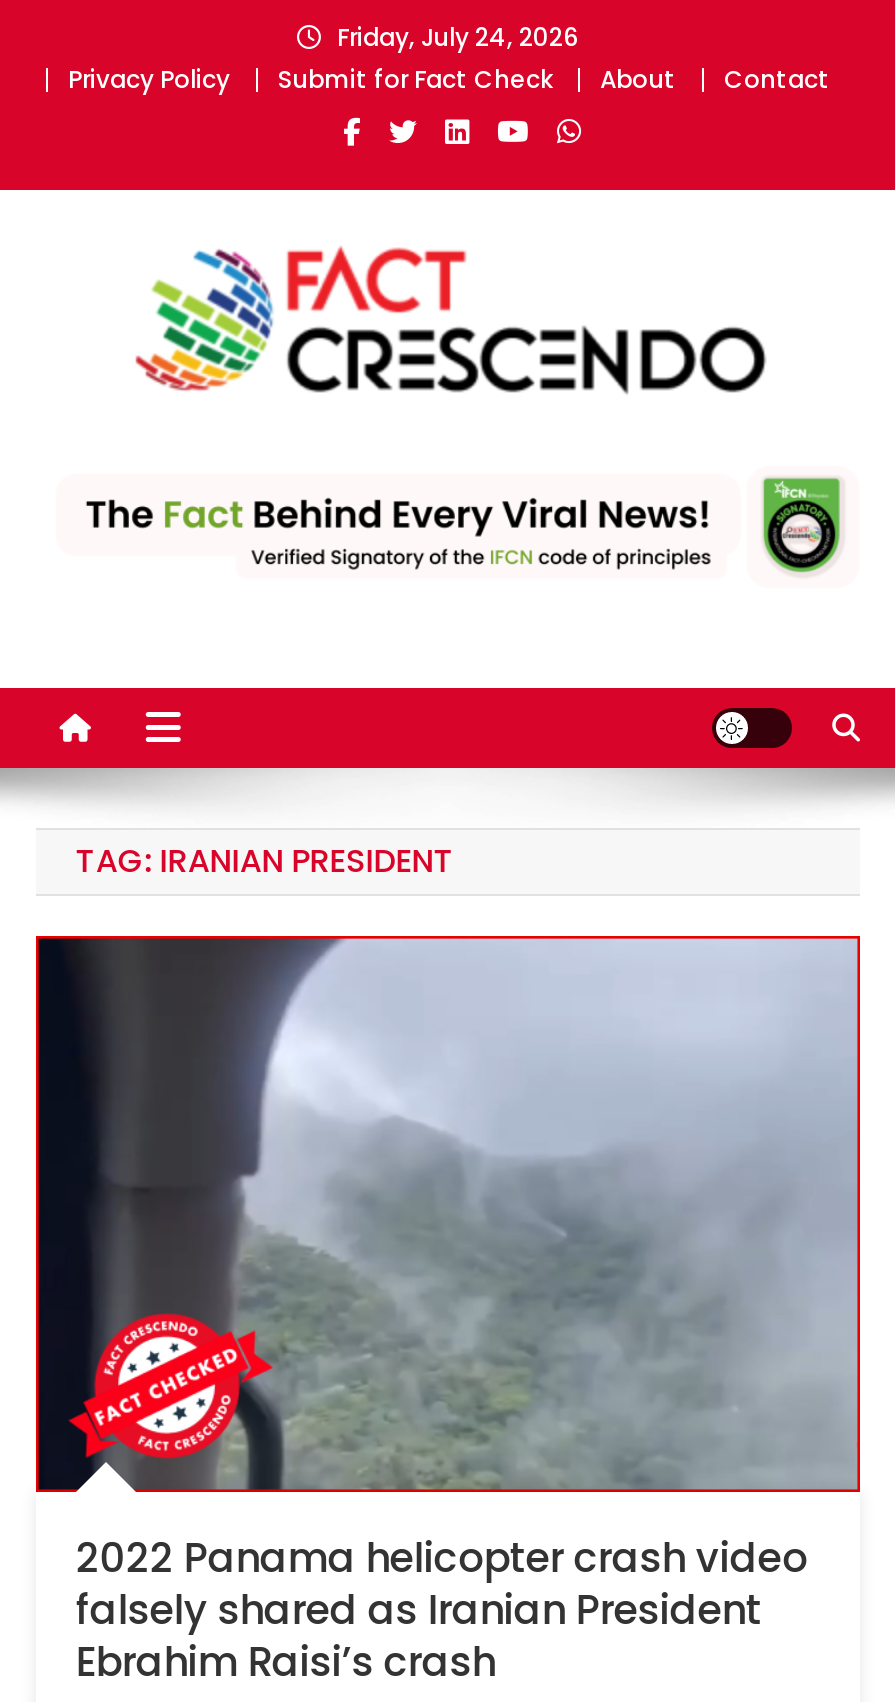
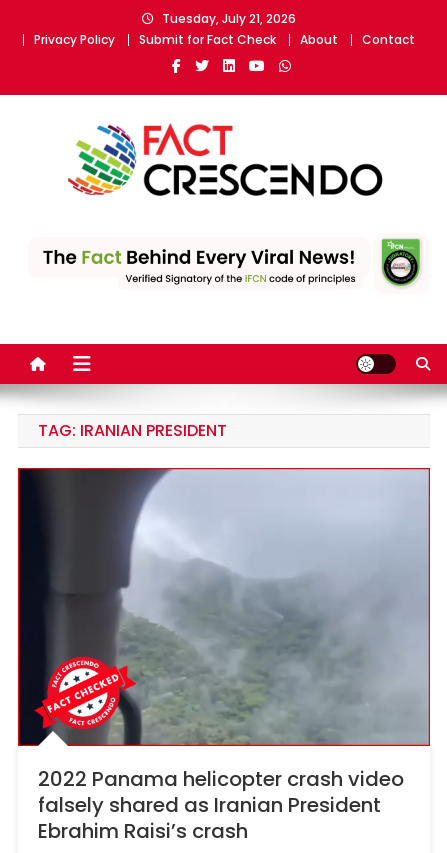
[337,20,579,54] Friday, July 24, 2026 -> [162,10,296,27] Tuesday, July 21, 2026

